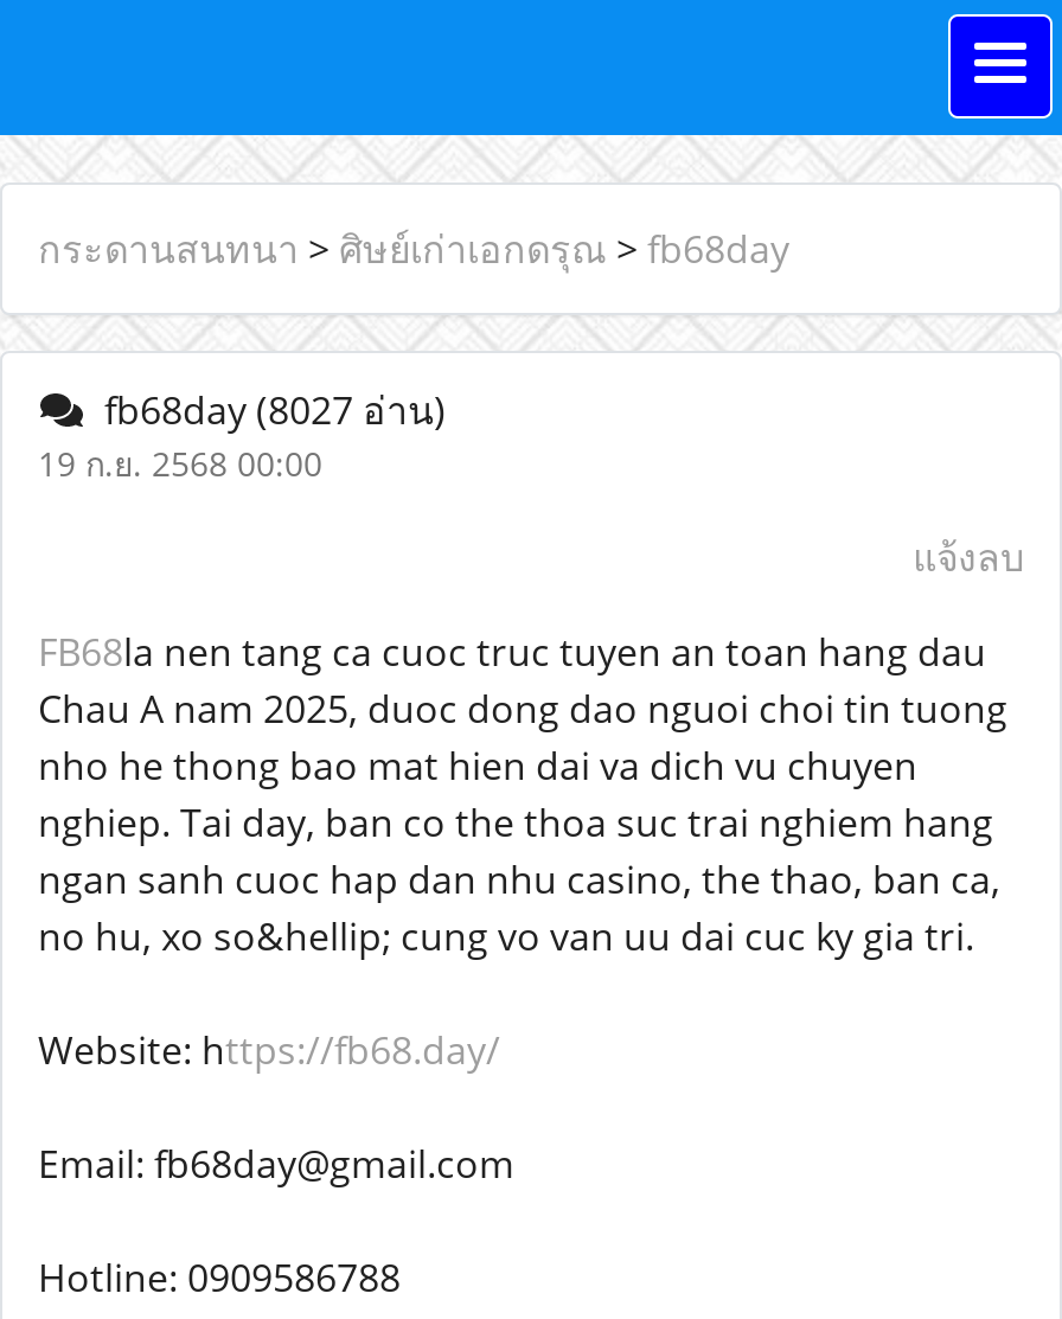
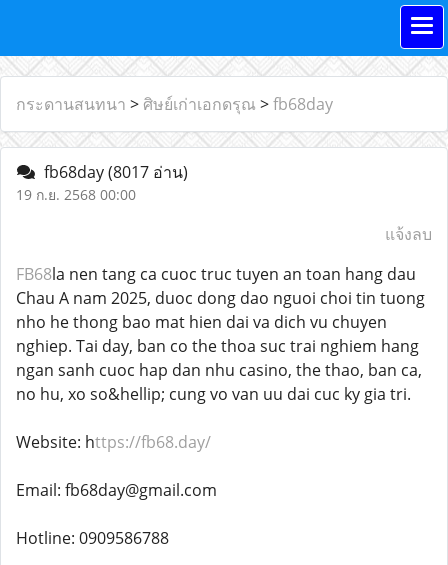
[85,384,446,436] fb68day (8027 อ่าน) -> [36,161,188,183] fb68day (8017 อ่าน)

